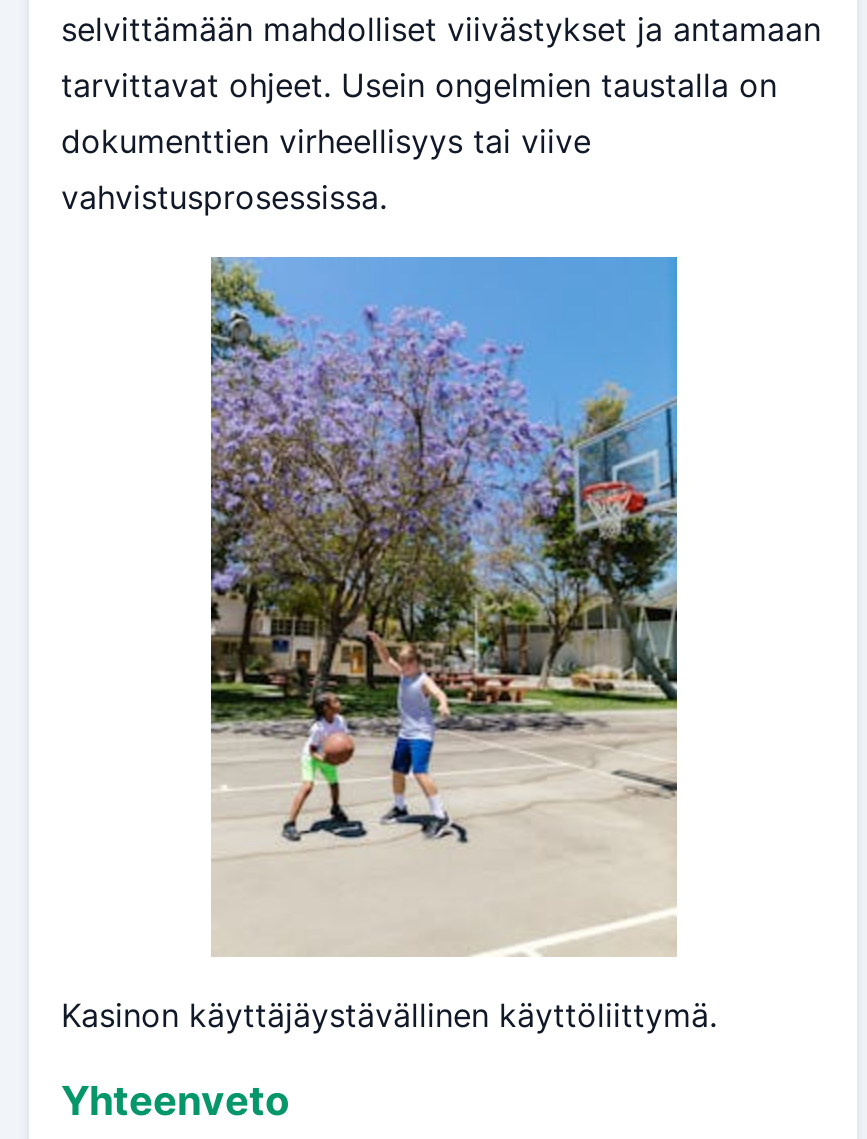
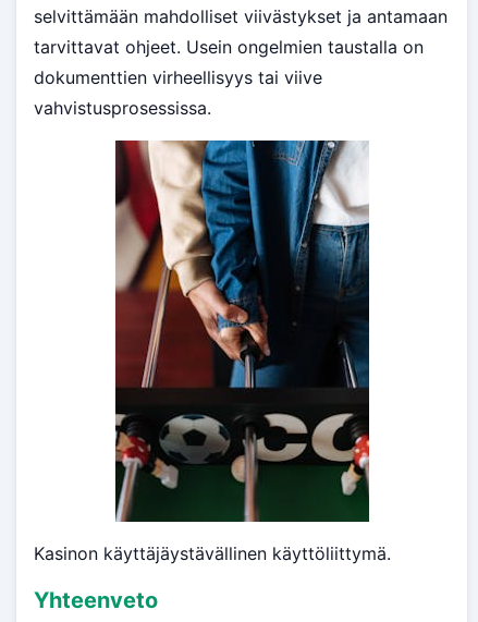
[209,256,679,958] [image] -> [114,139,370,523] [image]

